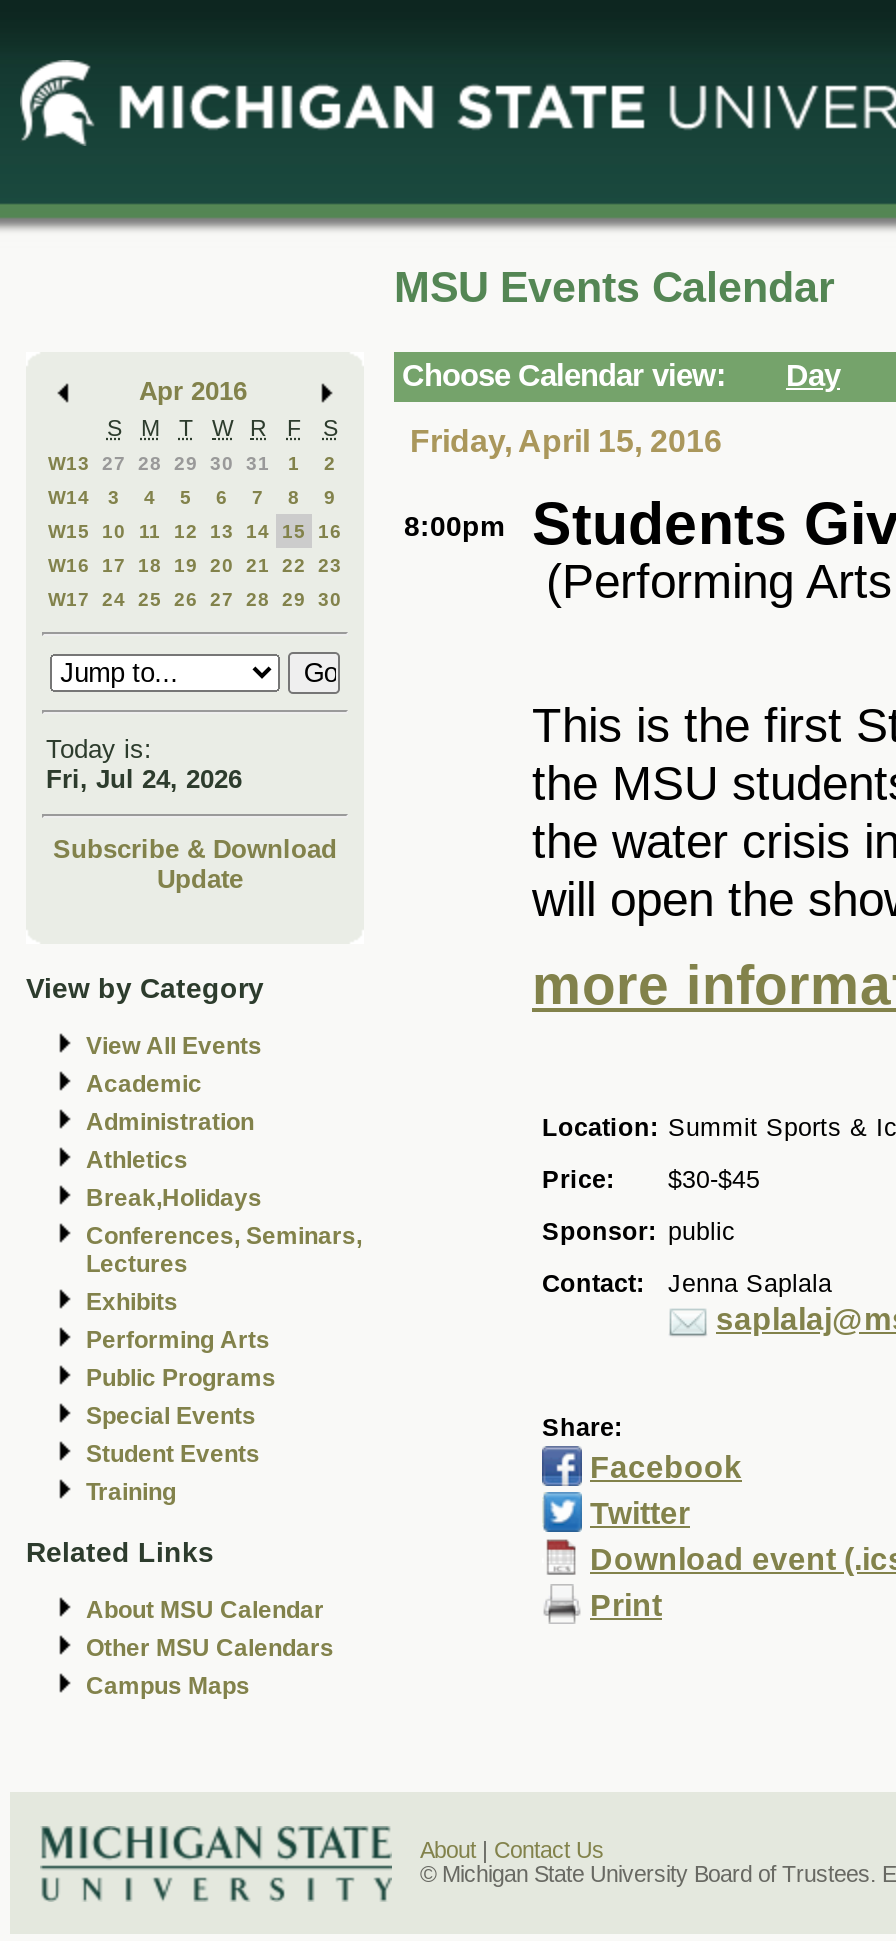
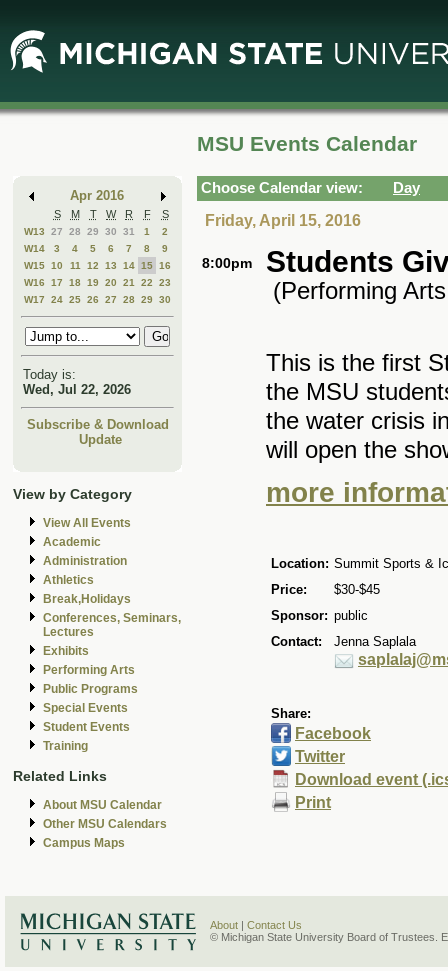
[46,765,242,795] Fri, Jul 24, 2026 -> [23,382,131,397] Wed, Jul 22, 2026

